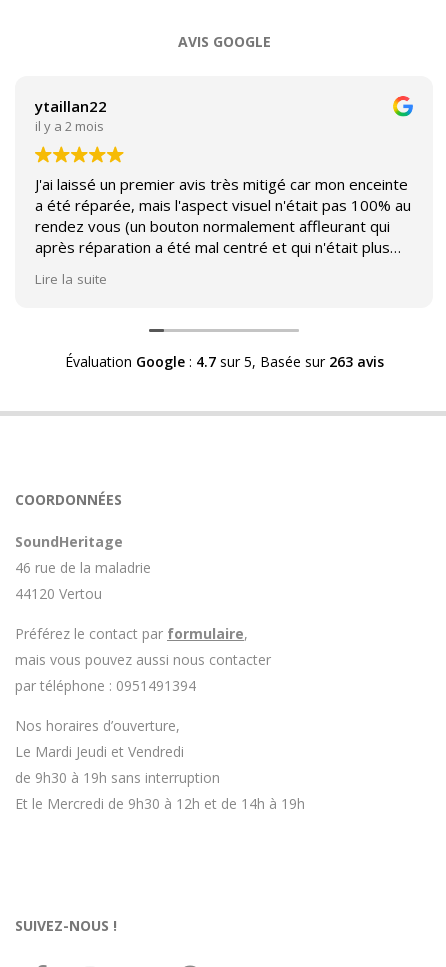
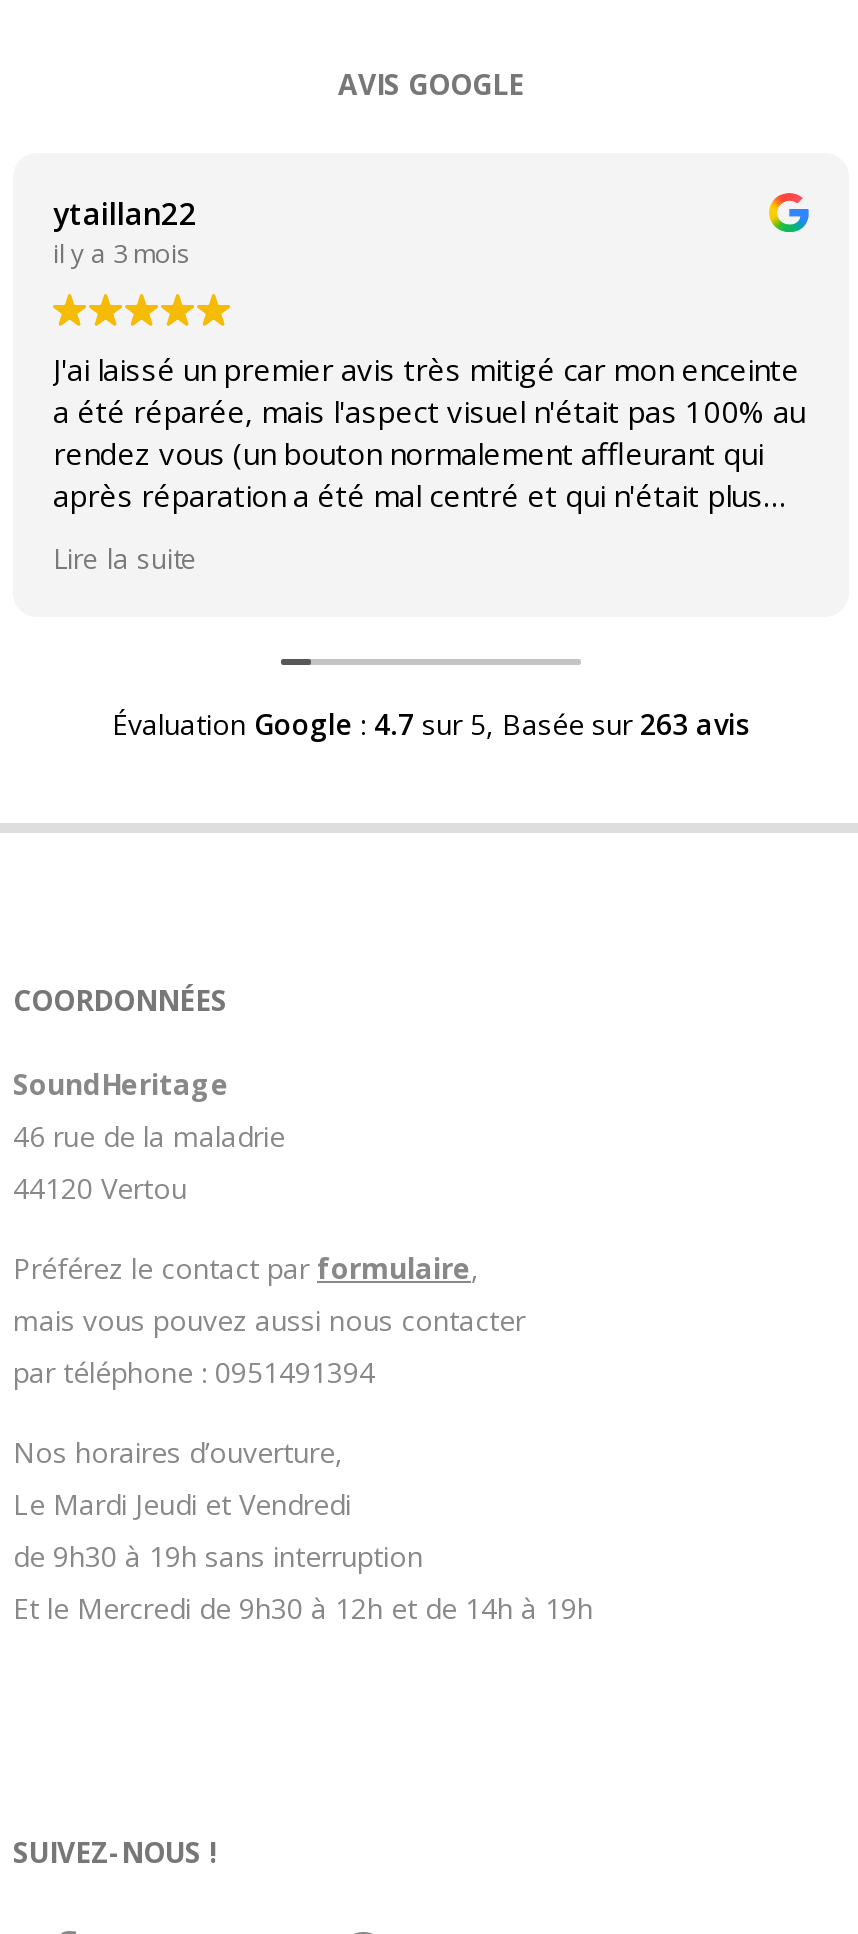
[35,117,104,135] il y a 2 mois -> [53,235,191,271] il y a 3 mois

